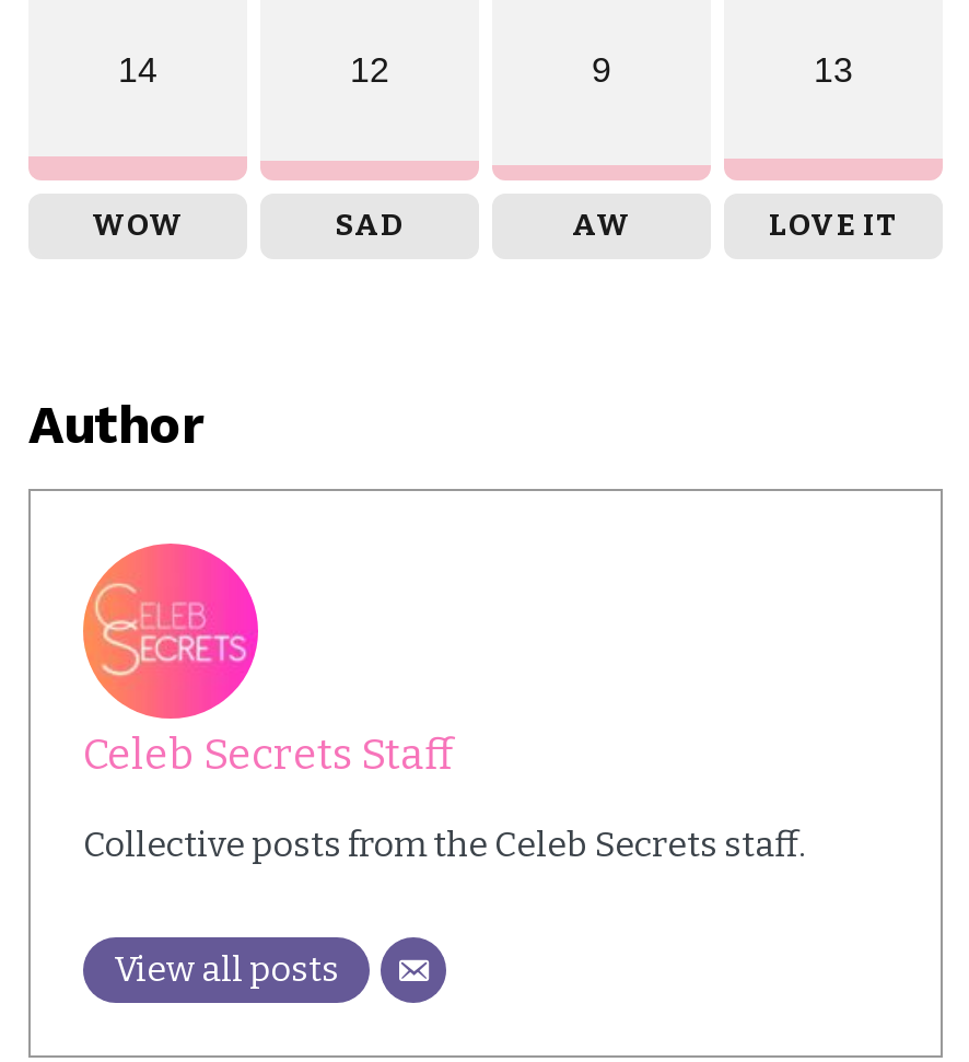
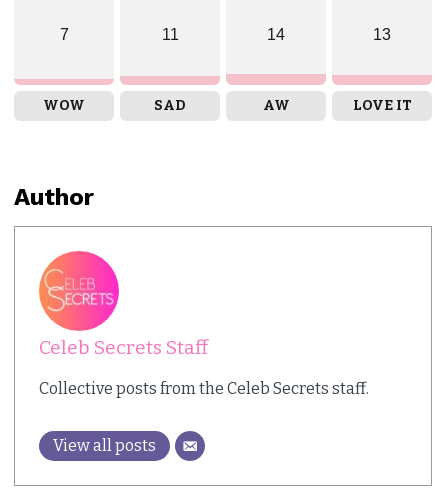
[118,52,157,90] 14 -> [59,26,68,43] 7
[350,52,389,90] 12 -> [161,26,178,43] 11
[592,52,611,90] 9 -> [267,26,285,43] 14

